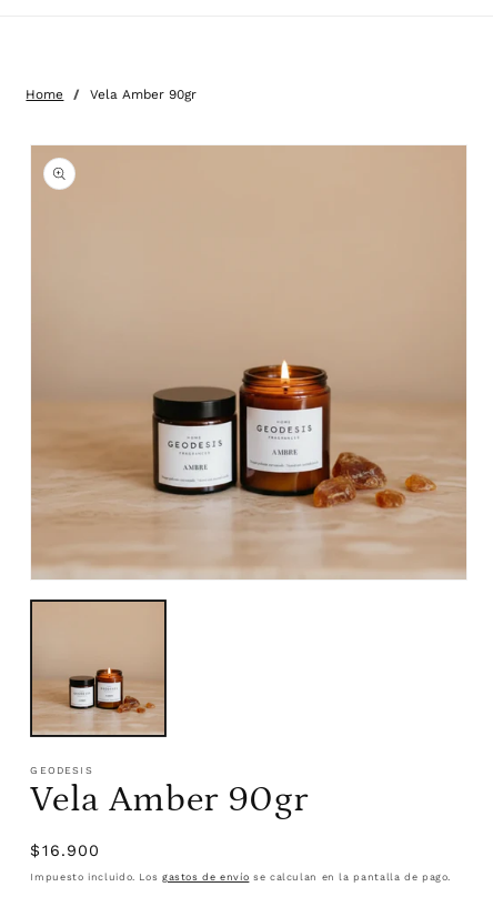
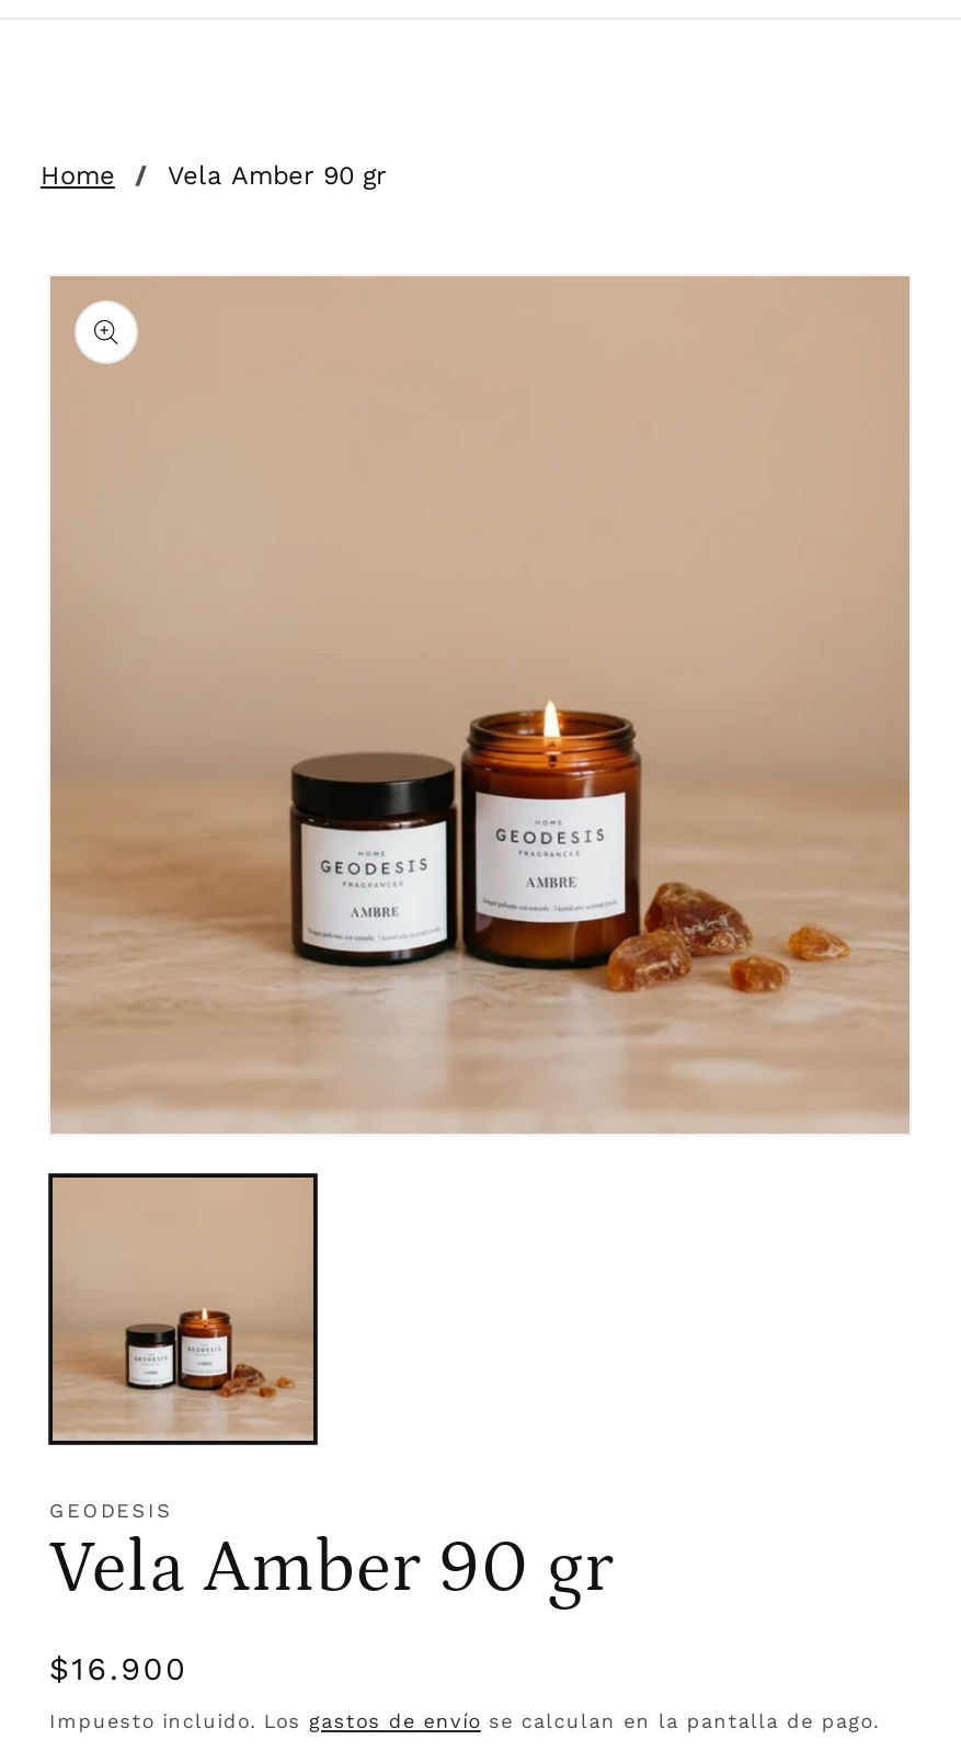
[90,86,197,102] Vela Amber 90gr -> [167,159,387,190] Vela Amber 90 gr
[30,779,308,821] Vela Amber 90gr -> [49,1529,614,1610] Vela Amber 90 gr

